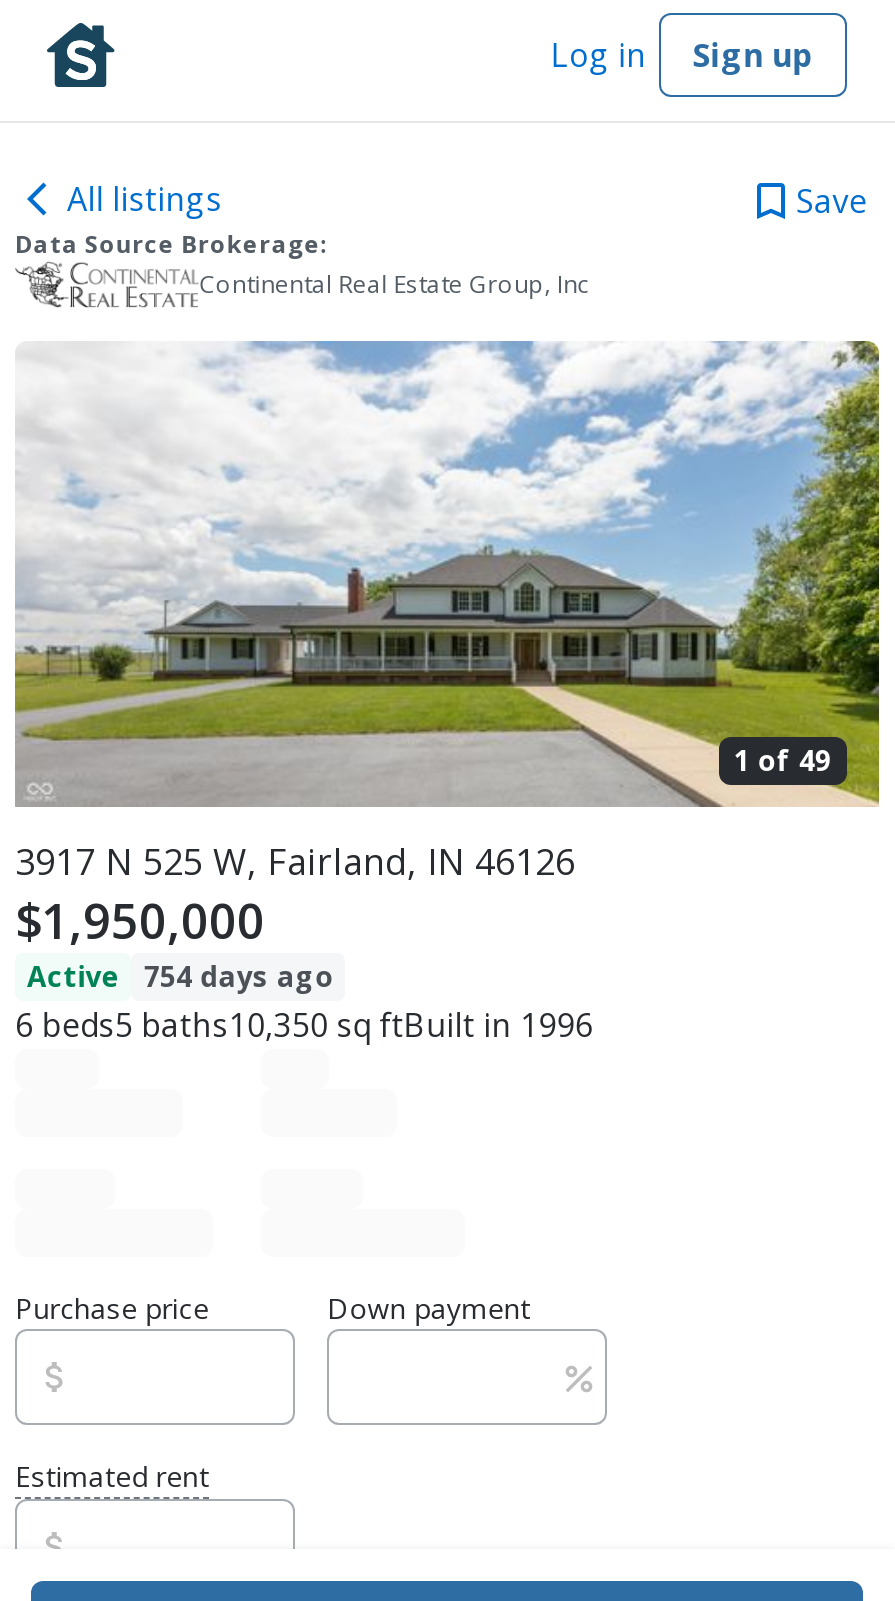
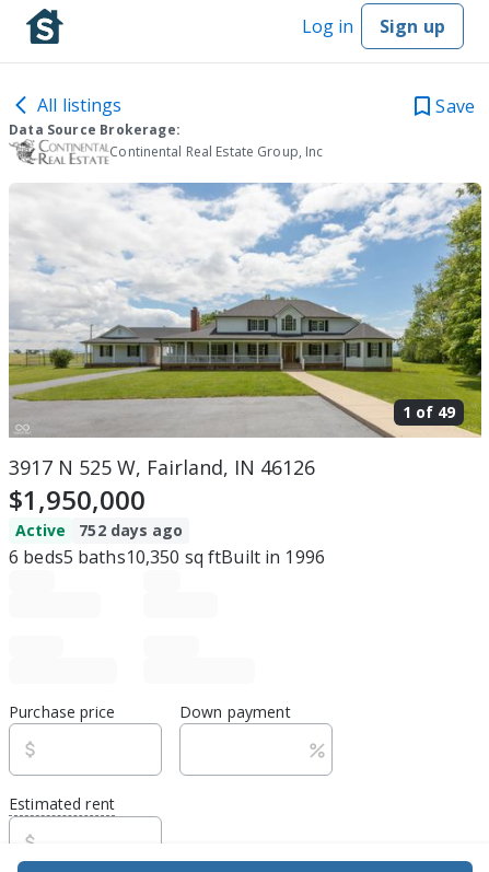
[27,957,334,995] Active 754 days ago -> [15,520,183,541] Active 752 days ago

